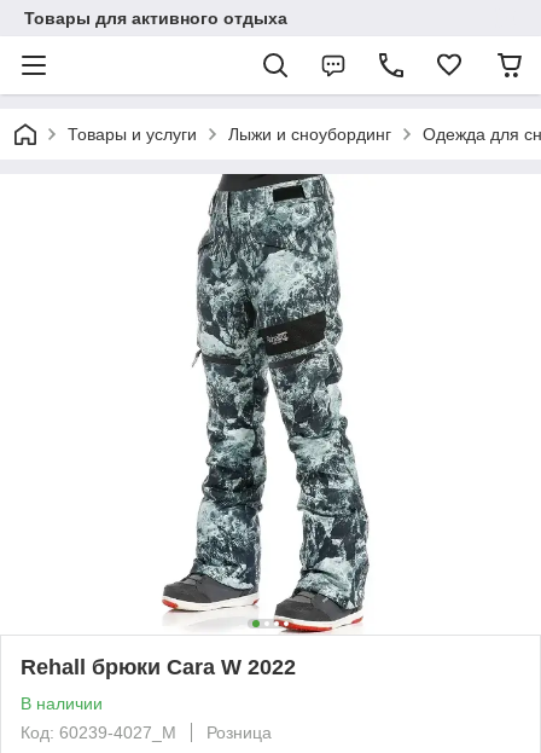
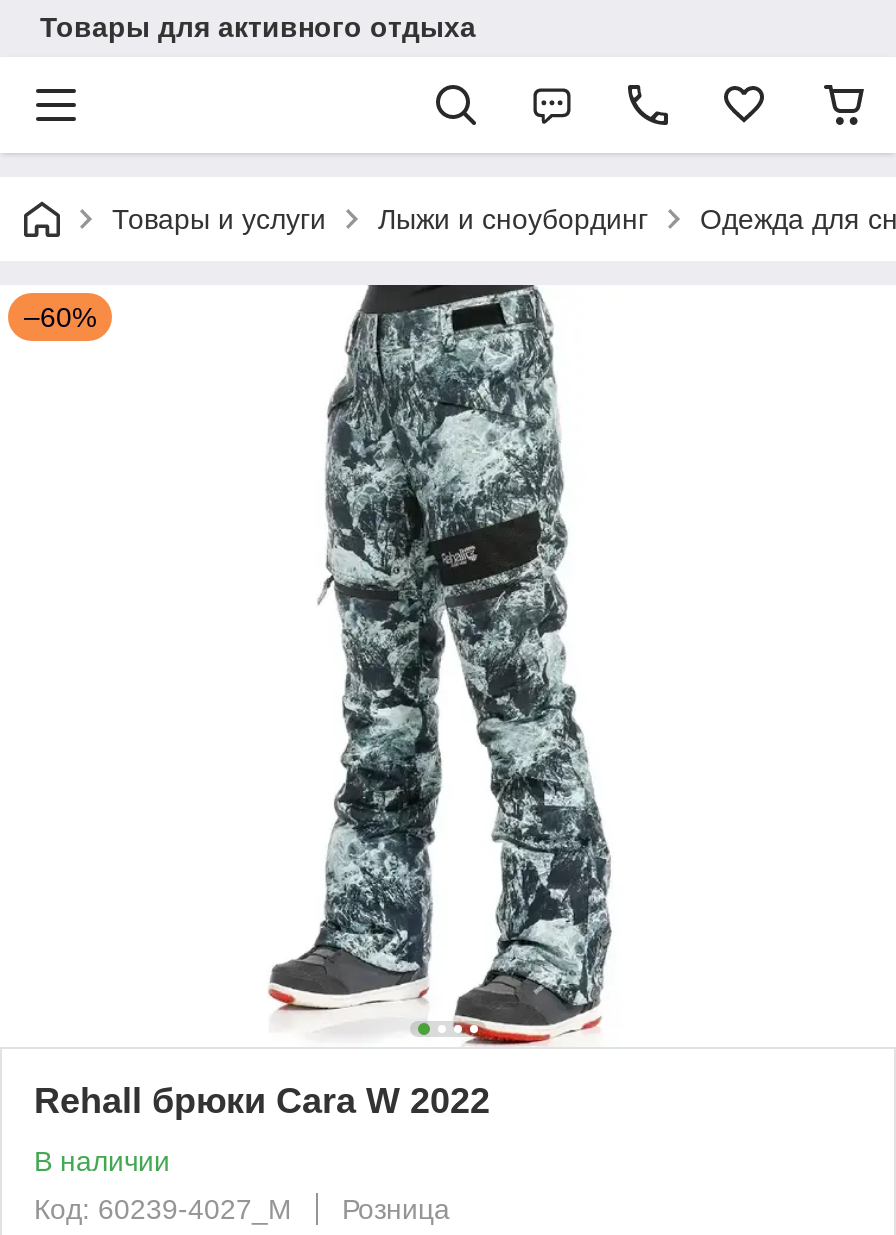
none -> [24,301,96,333] –60%

